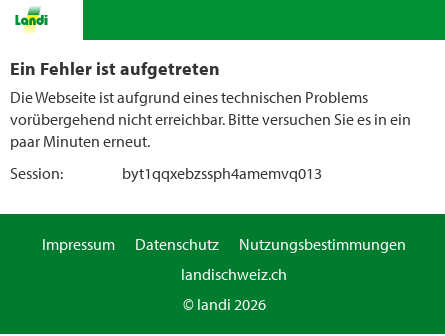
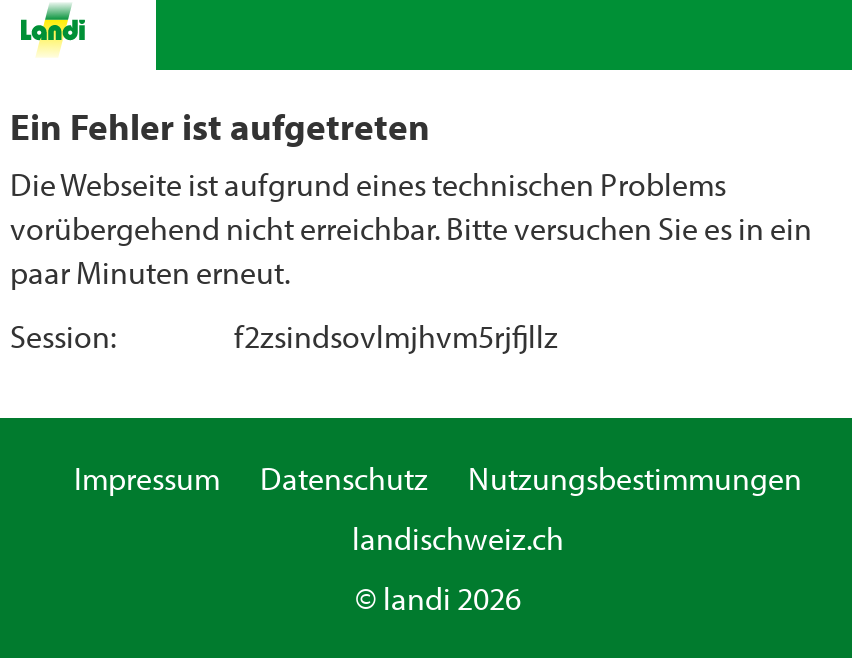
[122,163,322,183] byt1qqxebzssph4amemvq013 -> [234,316,558,356] f2zsindsovlmjhvm5rjfjllz

